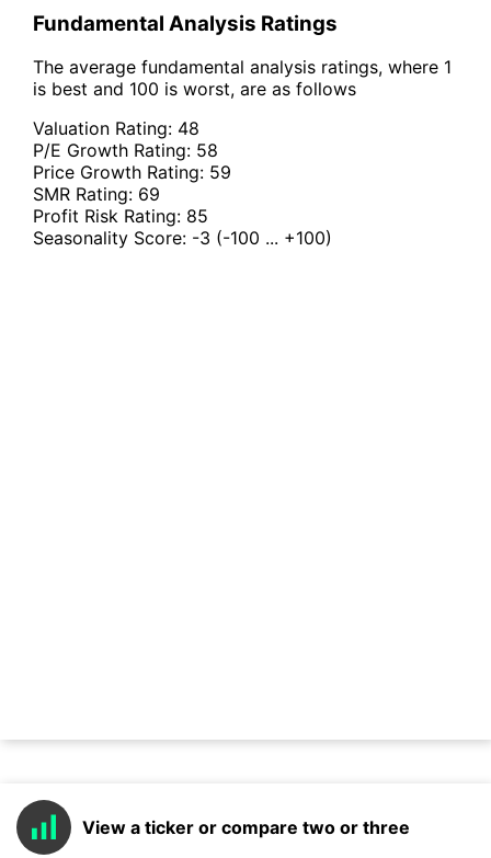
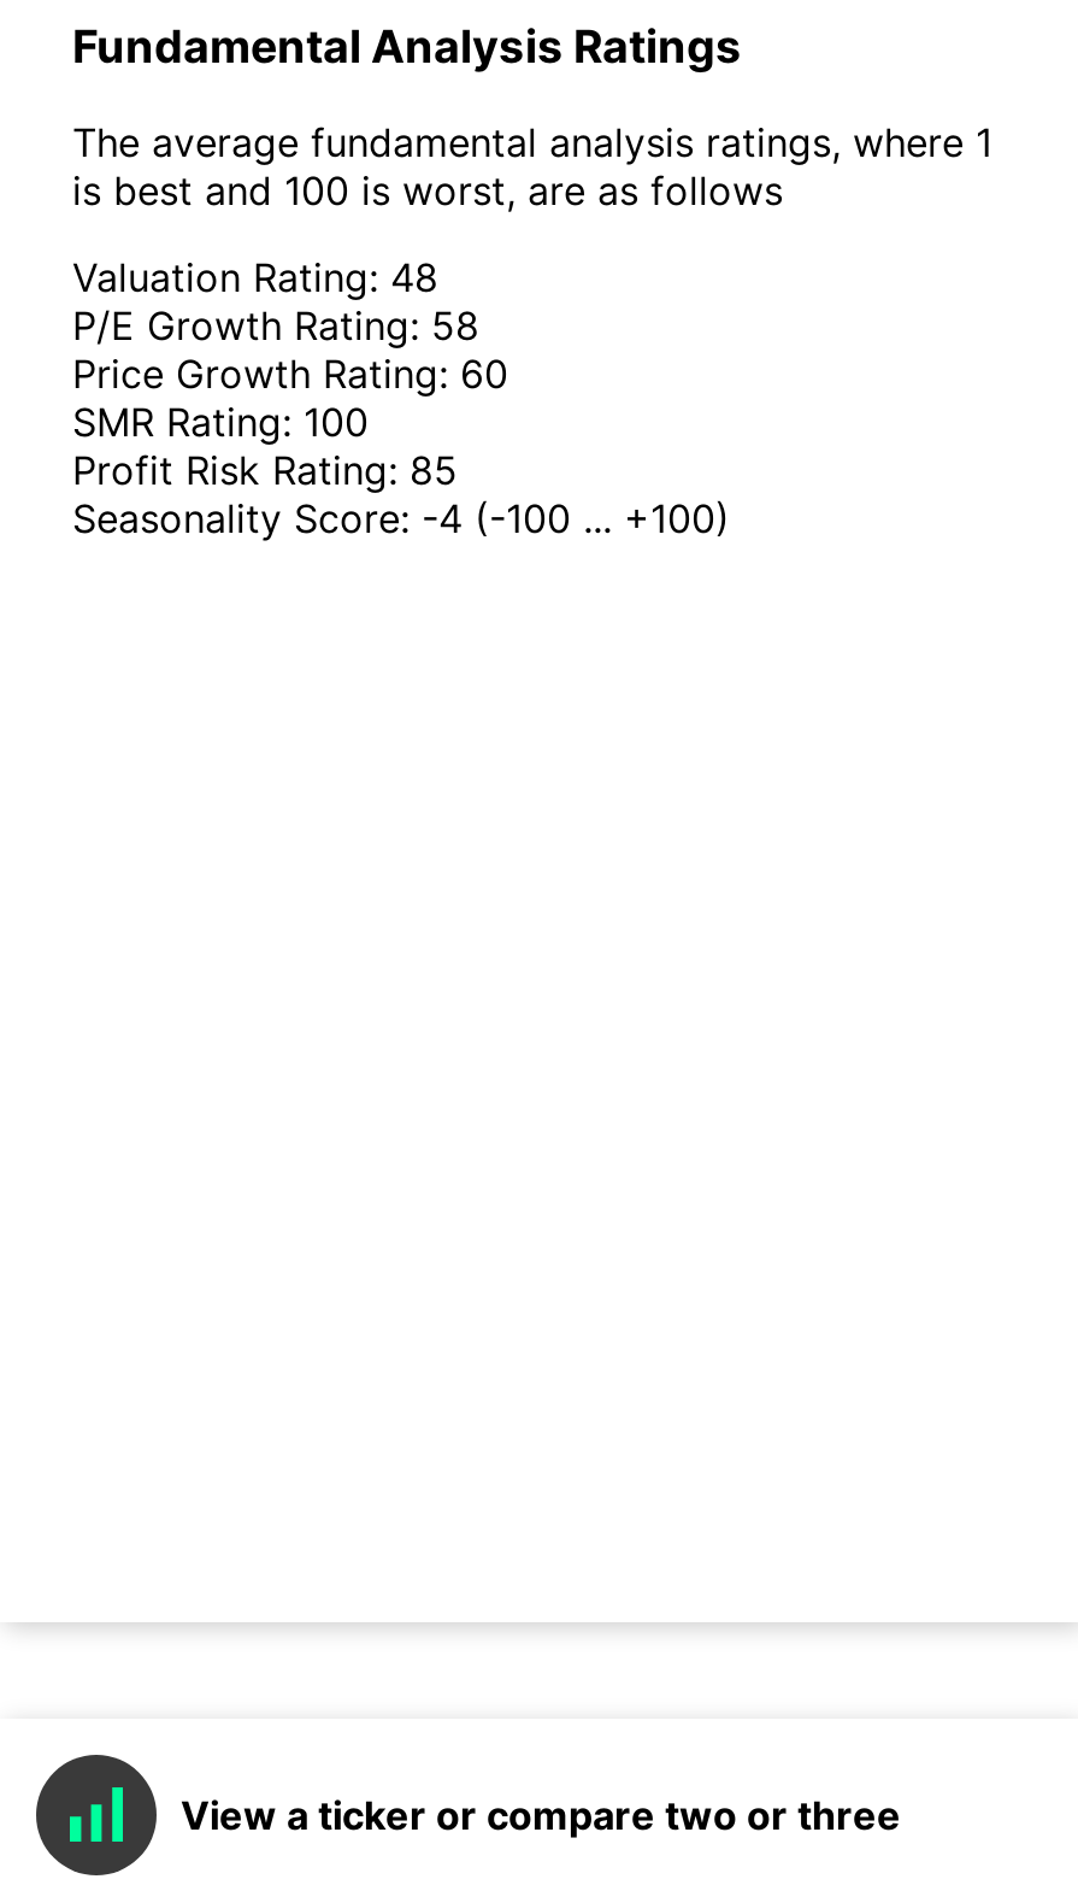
[33,162,231,183] Price Growth Rating: 59 -> [72,350,508,399] Price Growth Rating: 60
[33,183,160,205] SMR Rating: 69 -> [72,399,369,447] SMR Rating: 100
[33,227,332,249] Seasonality Score: -3 (-100 ... +100) -> [72,495,730,543] Seasonality Score: -4 (-100 ... +100)

